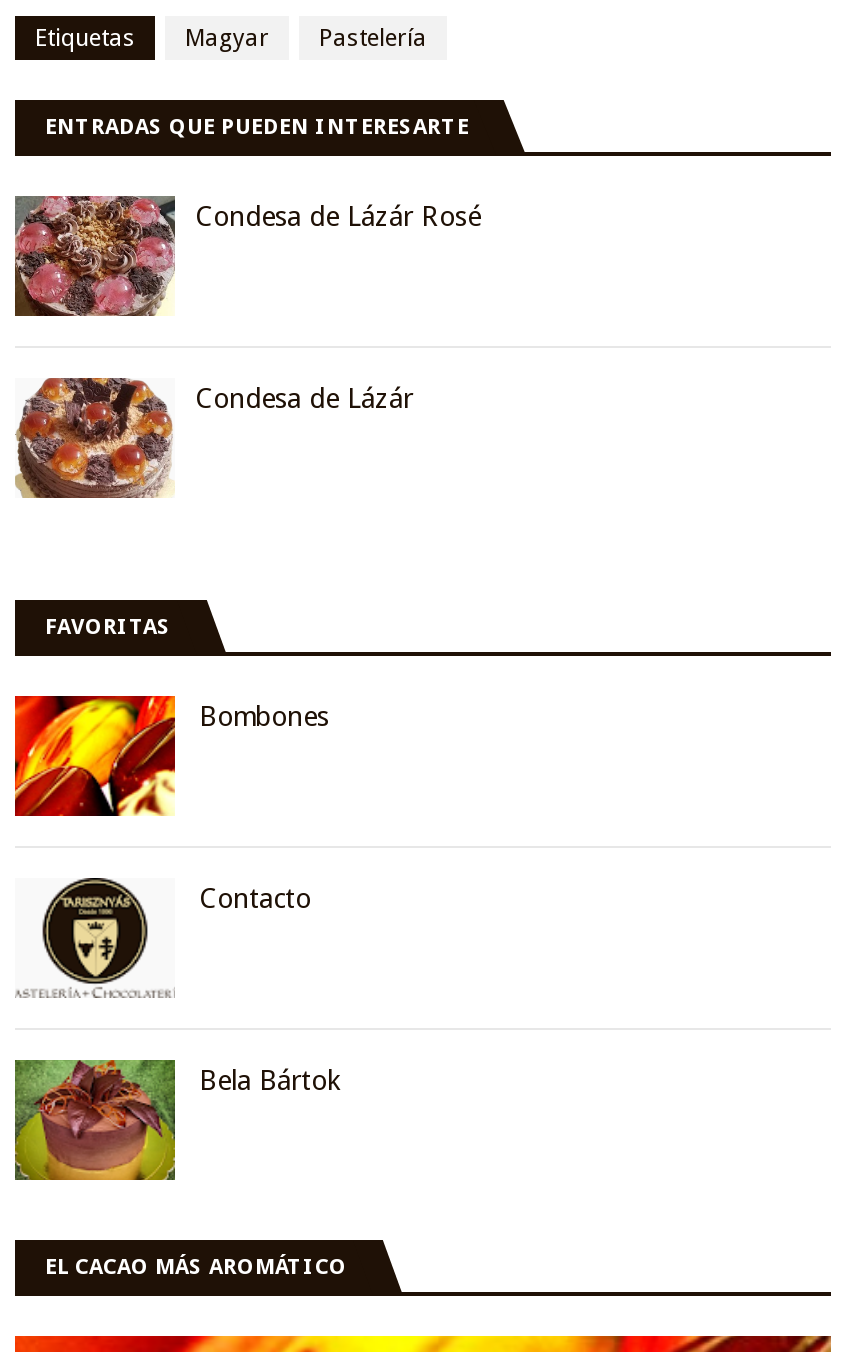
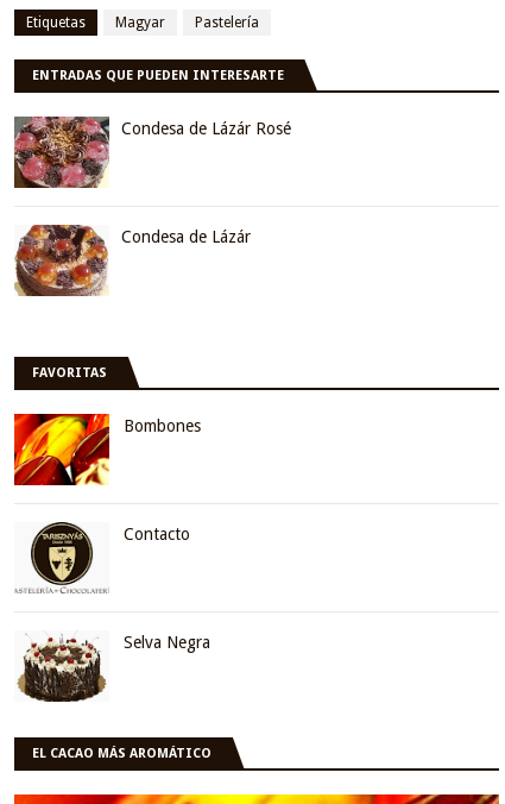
[13,1058,341,1182] [image] | Bela Bártok -> [14,630,210,703] [image] | Selva Negra

